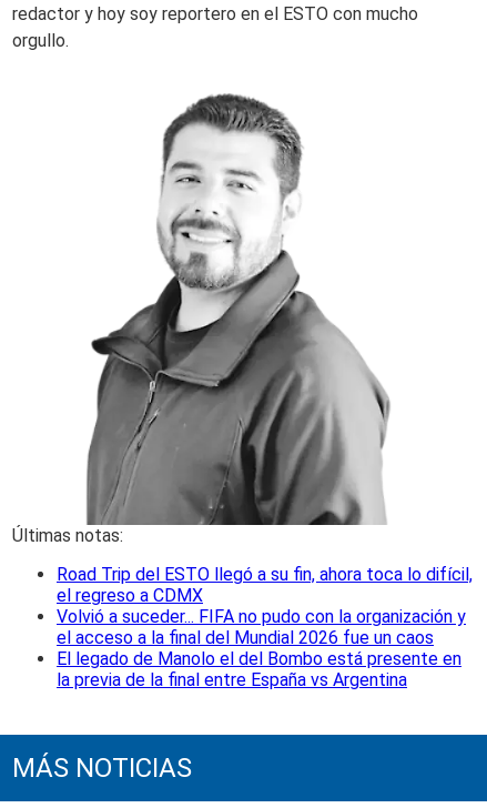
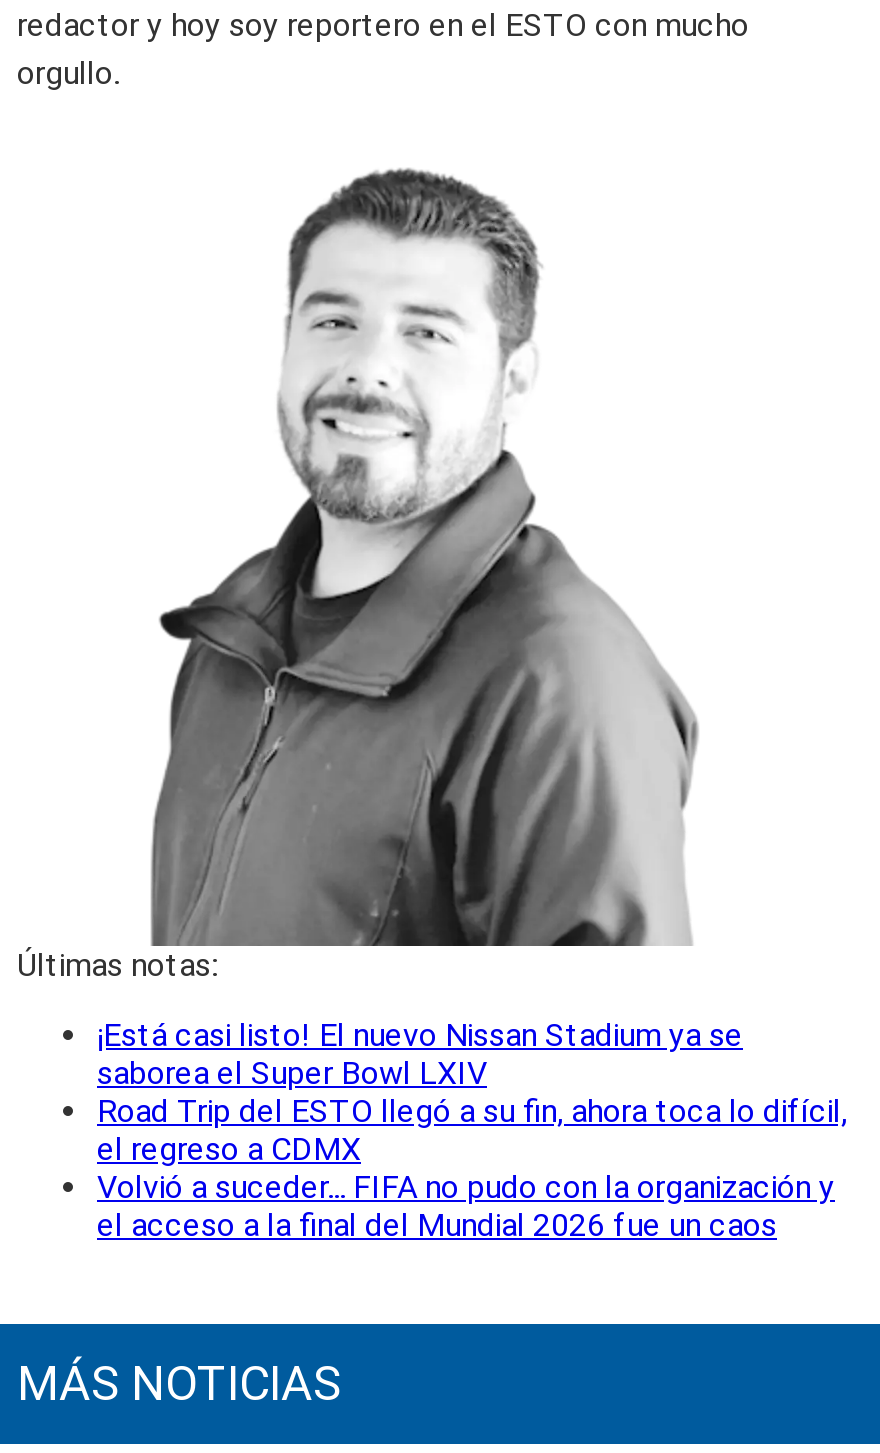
none -> [97,1016,743,1092] ¡Está casi listo! El nuevo Nissan Stadium ya se | saborea el Super Bowl LXIV
moved [57,564,473,648] -> [97,1092,847,1244]: Road Trip del ESTO llegó a su fin, ahora toca lo difícil, | el regreso a CDMX | Volvió a suceder... FIFA no pudo con la organización y | el acceso a la final del Mundial 2026 fue un caos
[57,648,461,690] El legado de Manolo el del Bombo está presente en | la previa de la final entre España vs Argentina -> none

